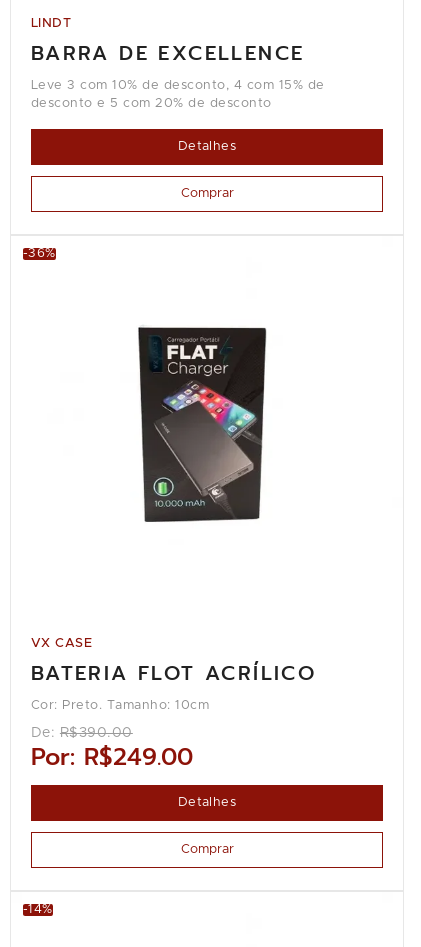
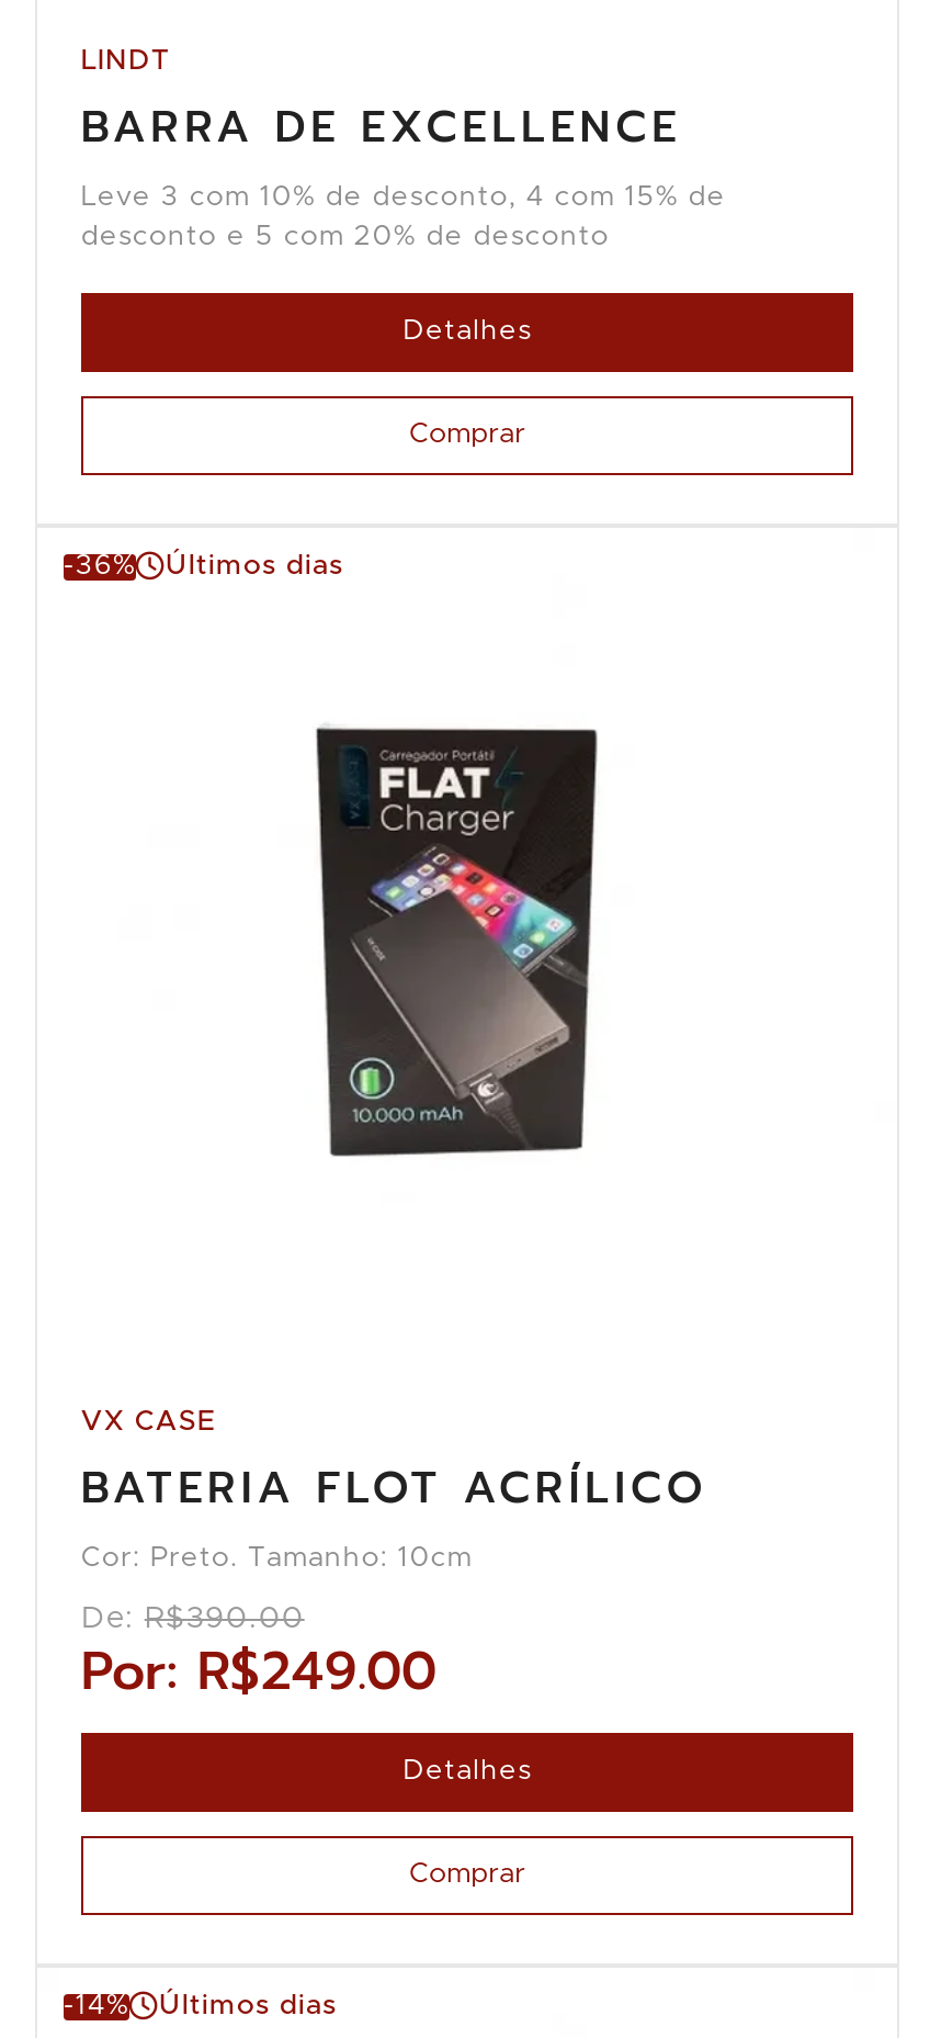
none -> [165,552,343,581] Últimos dias
none -> [159,1992,336,2020] Últimos dias

